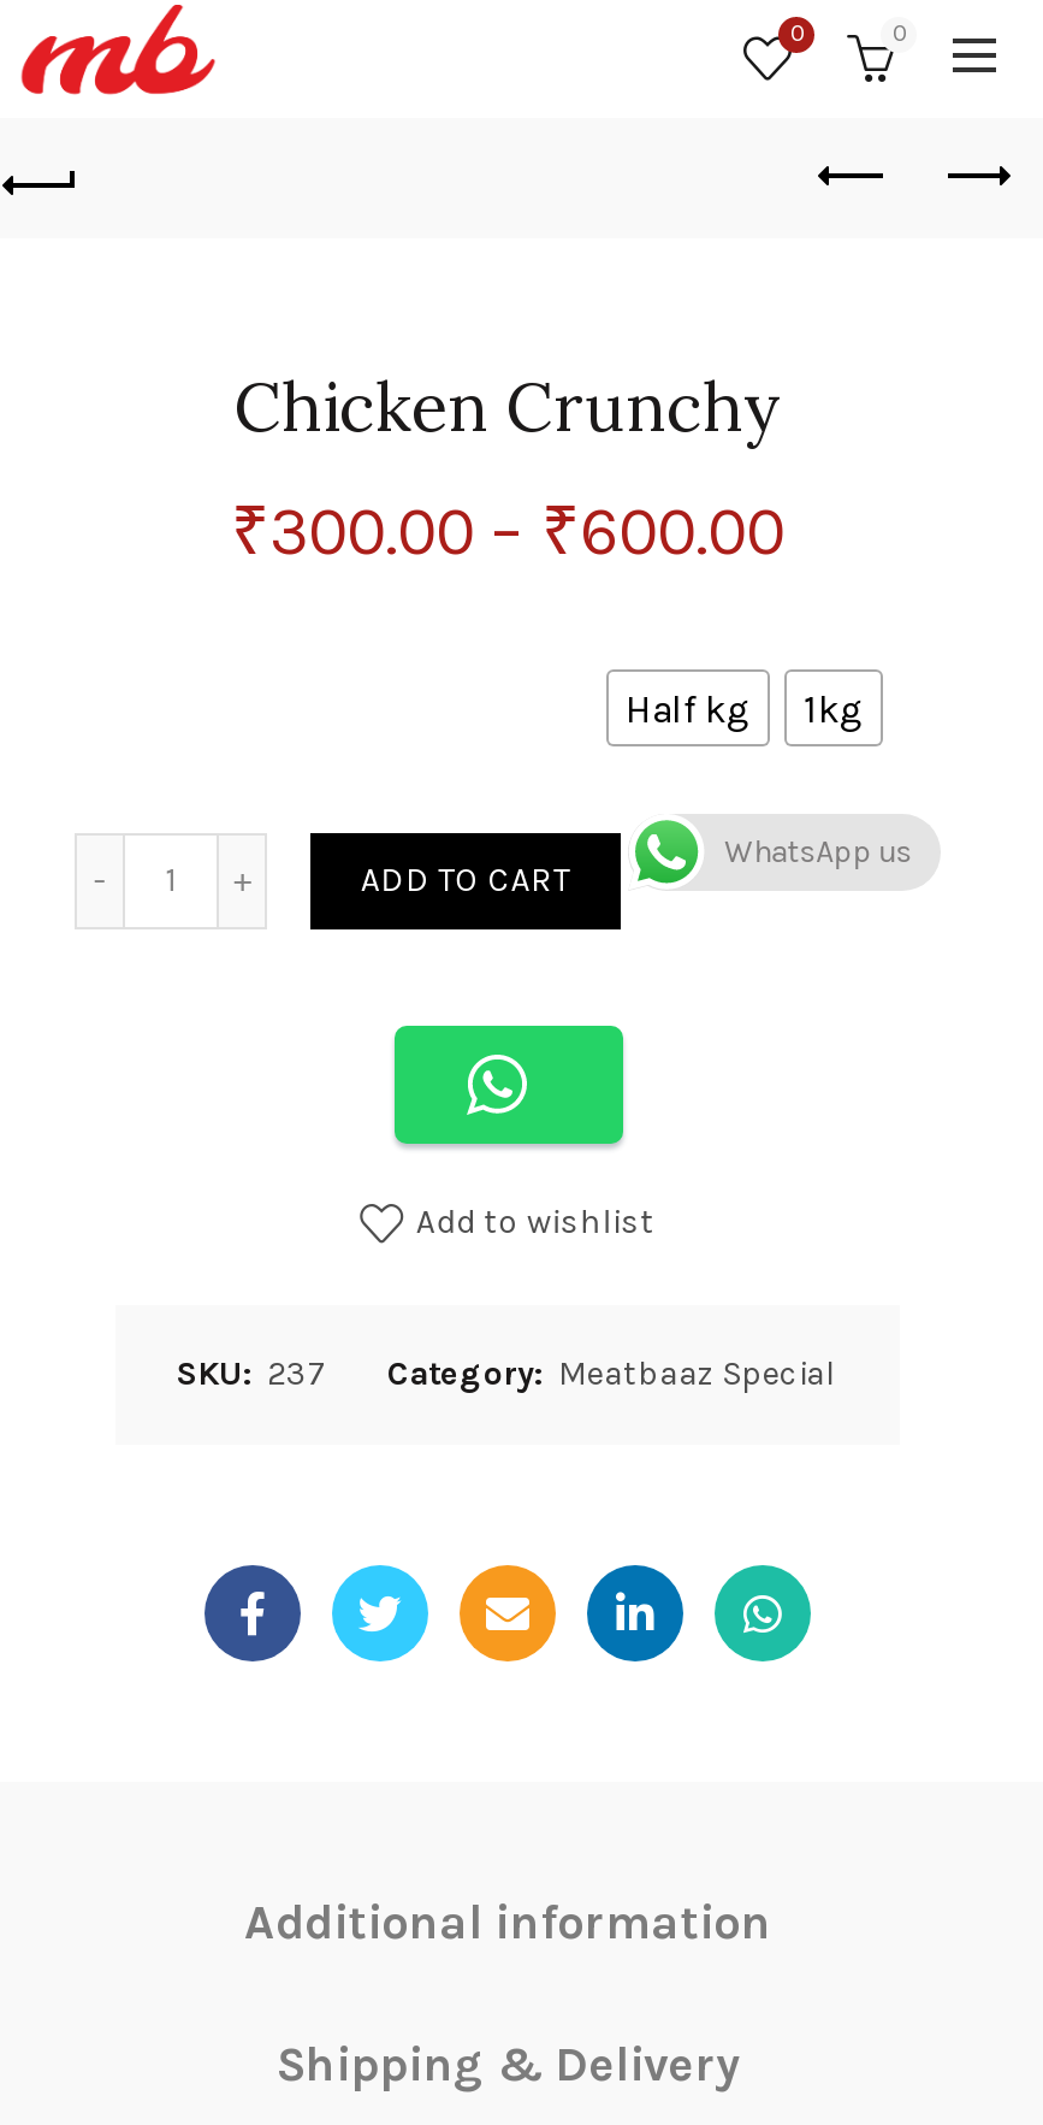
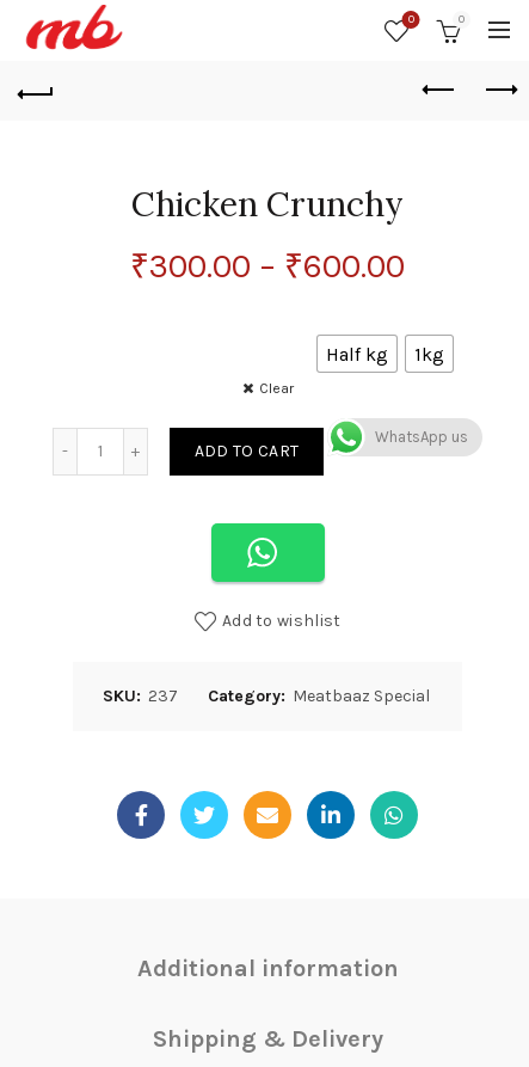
none -> [259,380,294,397] Clear

